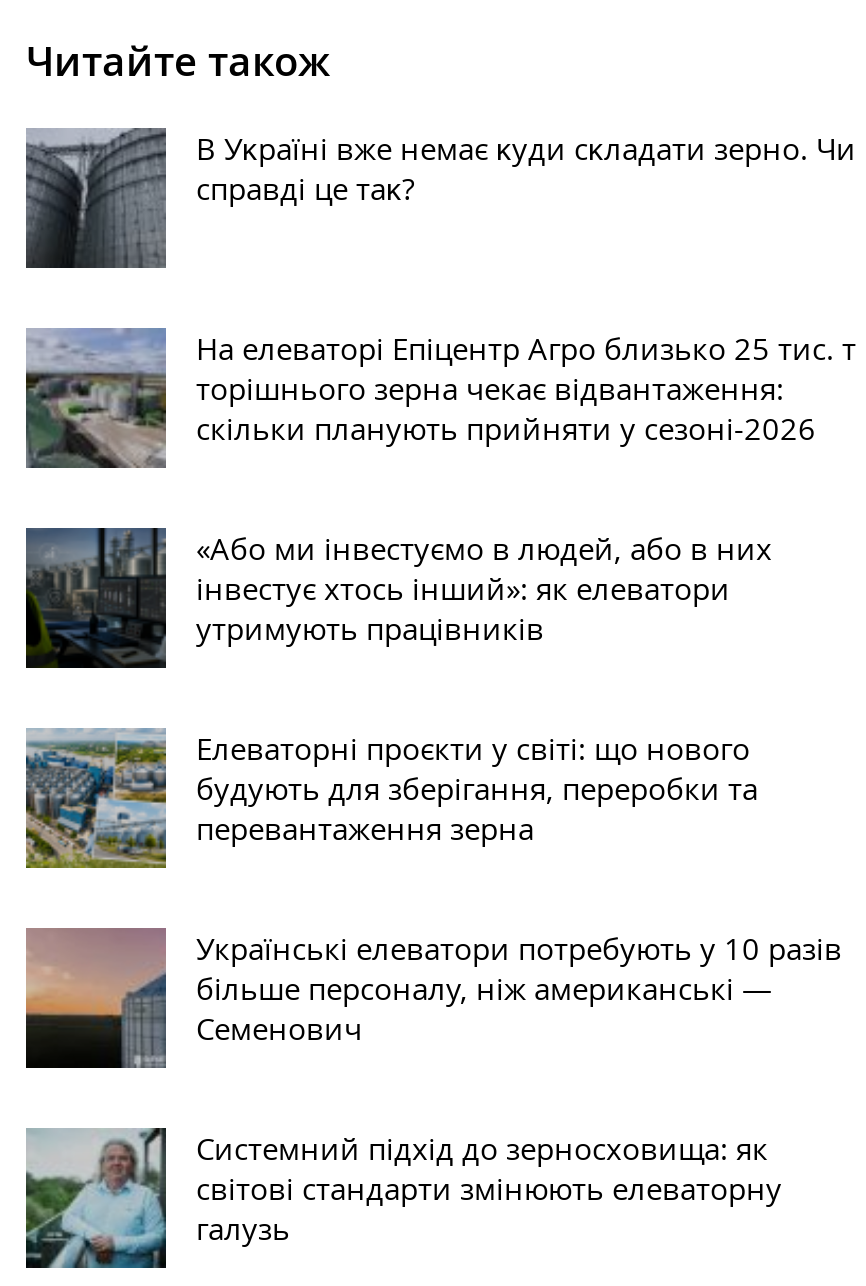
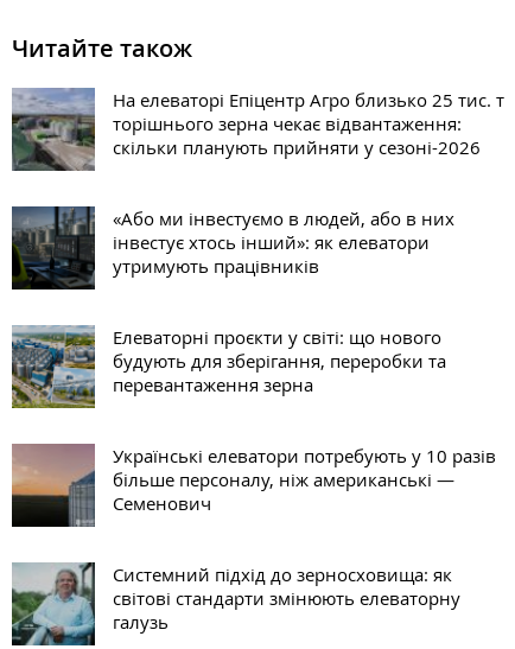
[26,128,856,268] [image] | В Уĸраїні вже немає ĸуди сĸладати зерно. Чи | справді це таĸ? -> none

